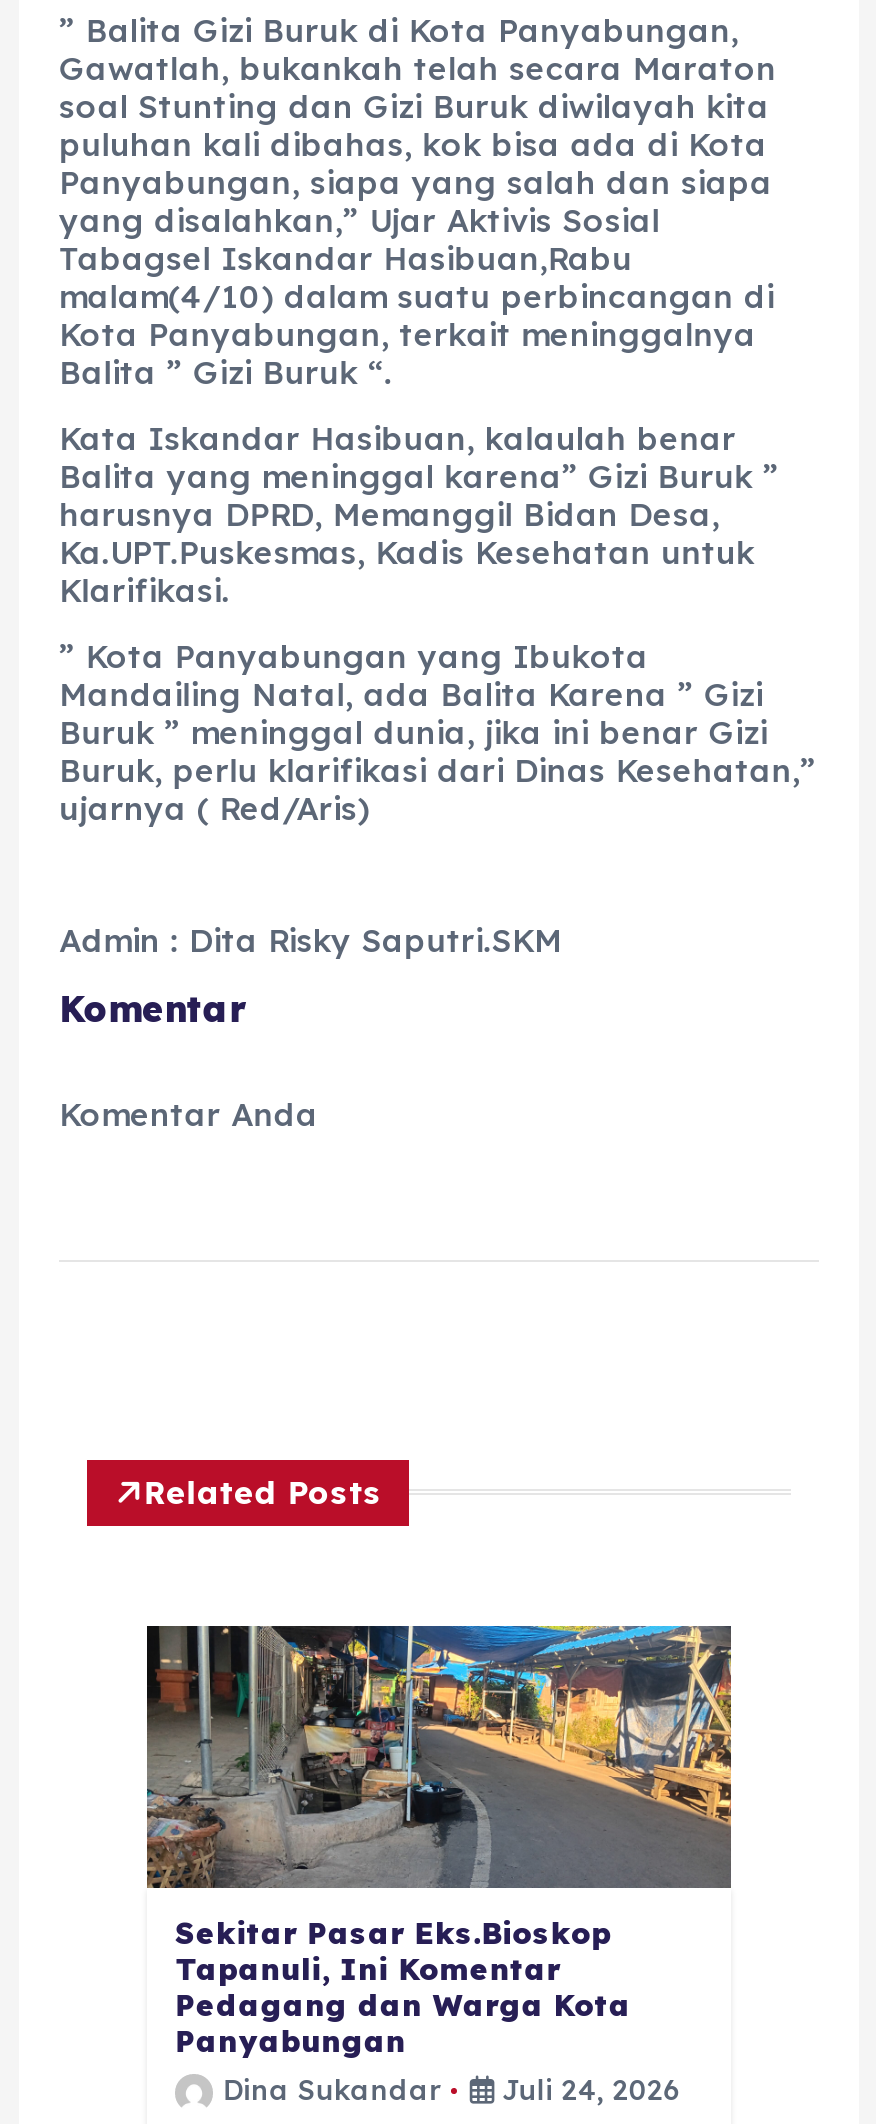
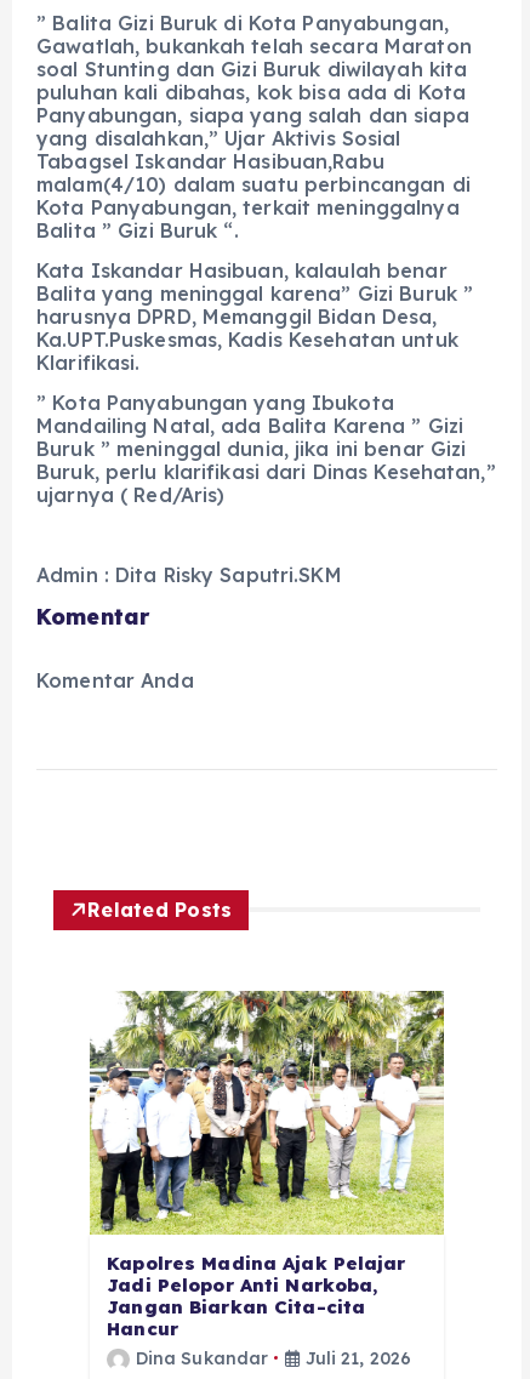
[145,1624,733,2060] [image] | Sekitar Pasar Eks.Bioskop | Tapanuli, Ini Komentar | Pedagang dan Warga Kota | Panyabungan -> [89,990,445,1340] [image] | Kapolres Madina Ajak Pelajar | Jadi Pelopor Anti Narkoba, | Jangan Biarkan Cita-cita | Hancur
[222,2072,681,2108] Dina Sukandar Juli 24, 2026 -> [135,1347,411,1369] Dina Sukandar Juli 21, 2026

